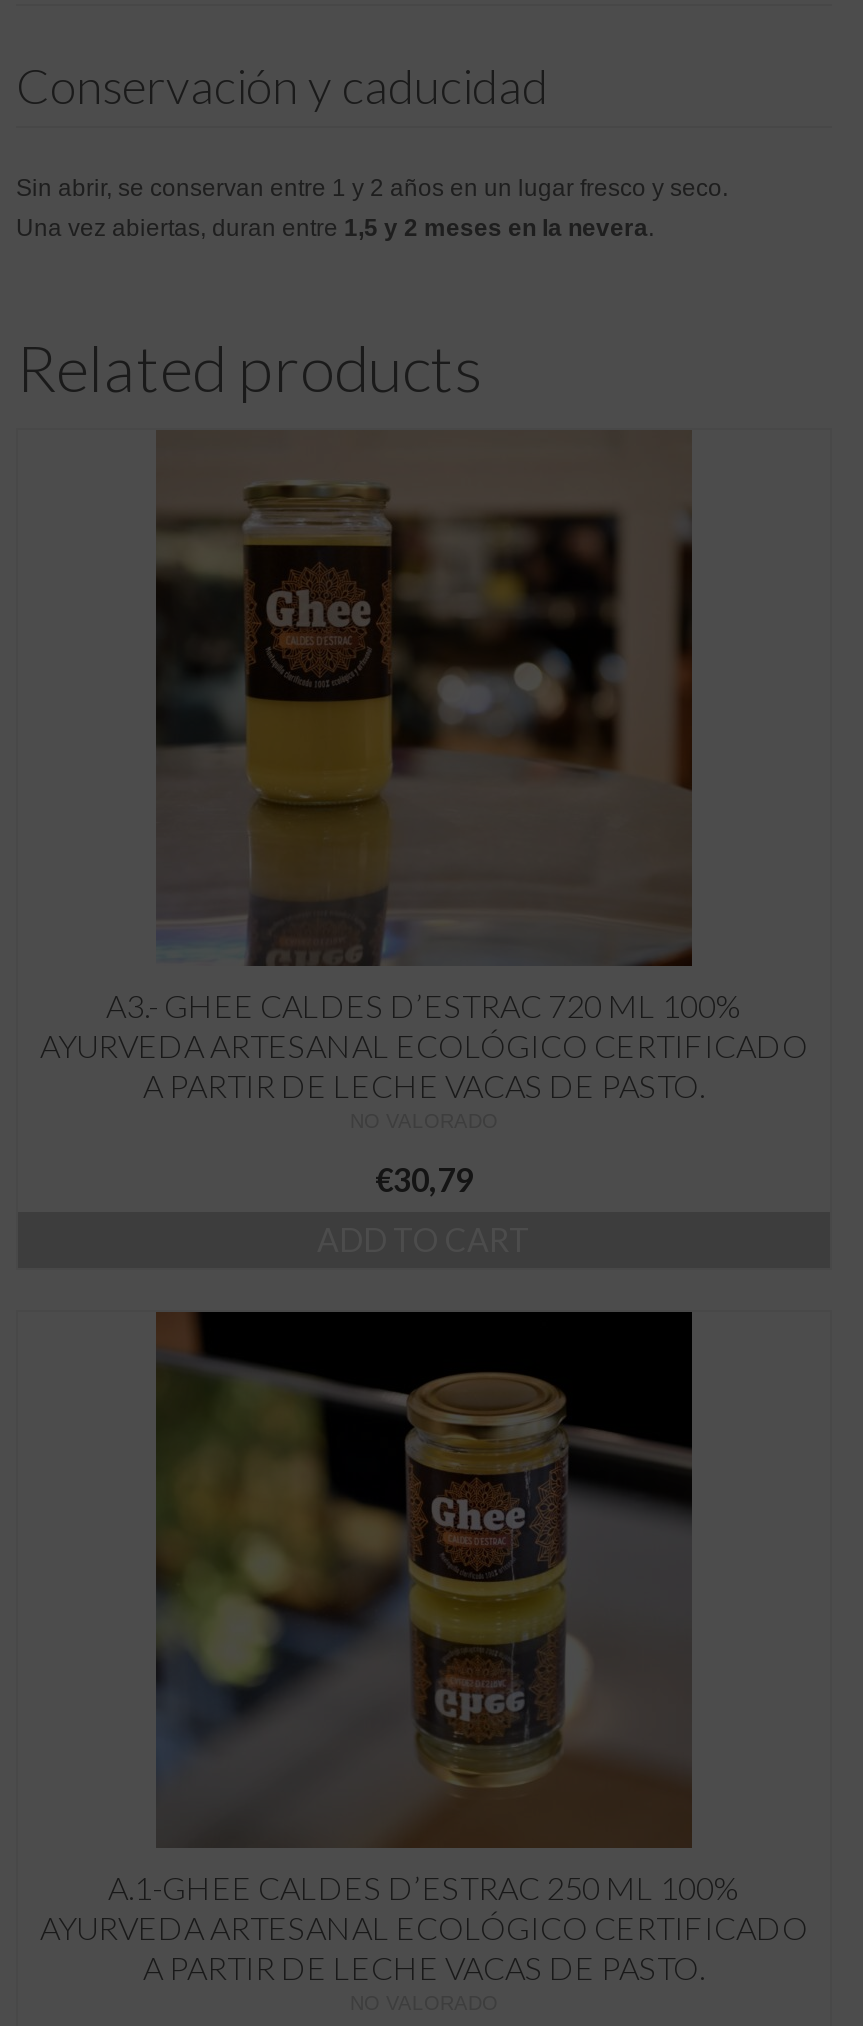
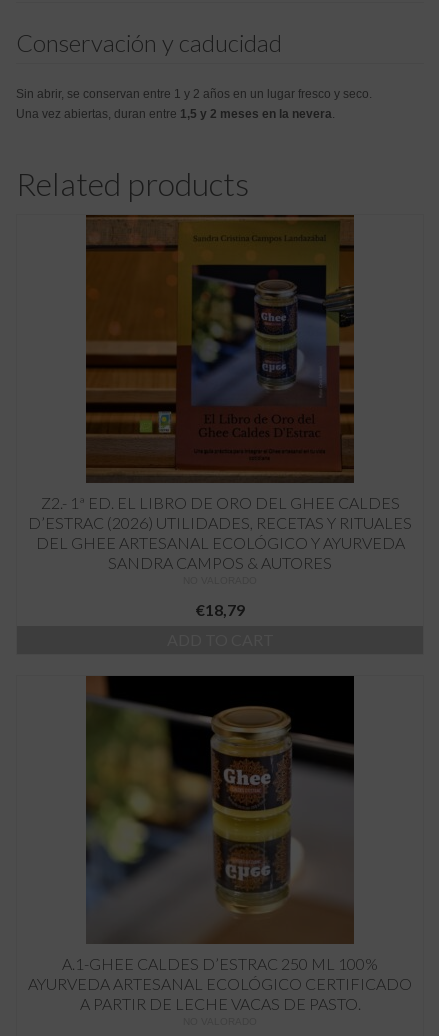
[40,430,808,1104] [image] | A3.- GHEE CALDES D’ESTRAC 720 ML 100% | AYURVEDA ARTESANAL ECOLÓGICO CERTIFICADO | A PARTIR DE LECHE VACAS DE PASTO. -> [28,214,412,572] [image] | Z2.- 1ª ED. EL LIBRO DE ORO DEL GHEE CALDES | D’ESTRAC (2026) UTILIDADES, RECETAS Y RITUALES | DEL GHEE ARTESANAL ECOLÓGICO Y AYURVEDA | SANDRA CAMPOS & AUTORES
[375,1160,473,1198] €30,79 -> [195,600,244,619] €18,79

